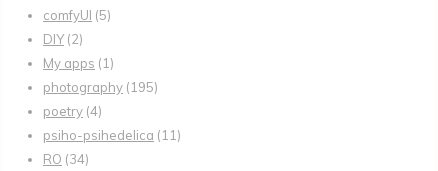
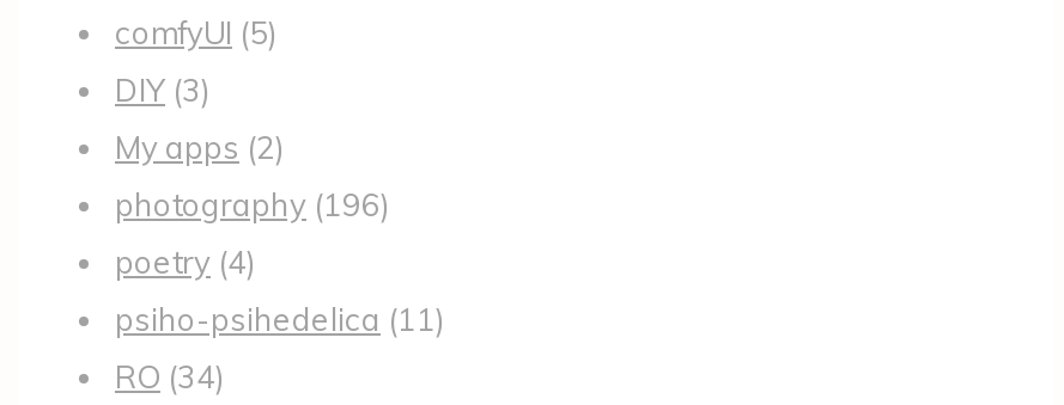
[43,31,83,47] DIY (2) -> [115,70,211,108] DIY (3)
[43,55,114,71] My apps (1) -> [115,127,285,165] My apps (2)
[43,79,158,95] photography (195) -> [115,184,390,222] photography (196)

